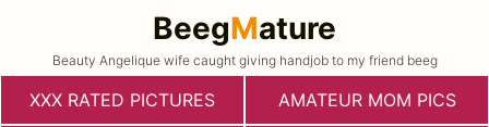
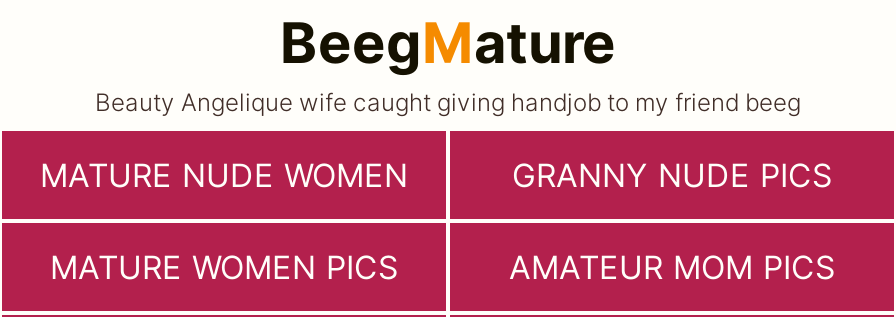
[29,89,215,111] XXX RATED PICTURES -> [40,155,832,287] MATURE NUDE WOMEN | GRANNY NUDE PICS | MATURE WOMEN PICS

